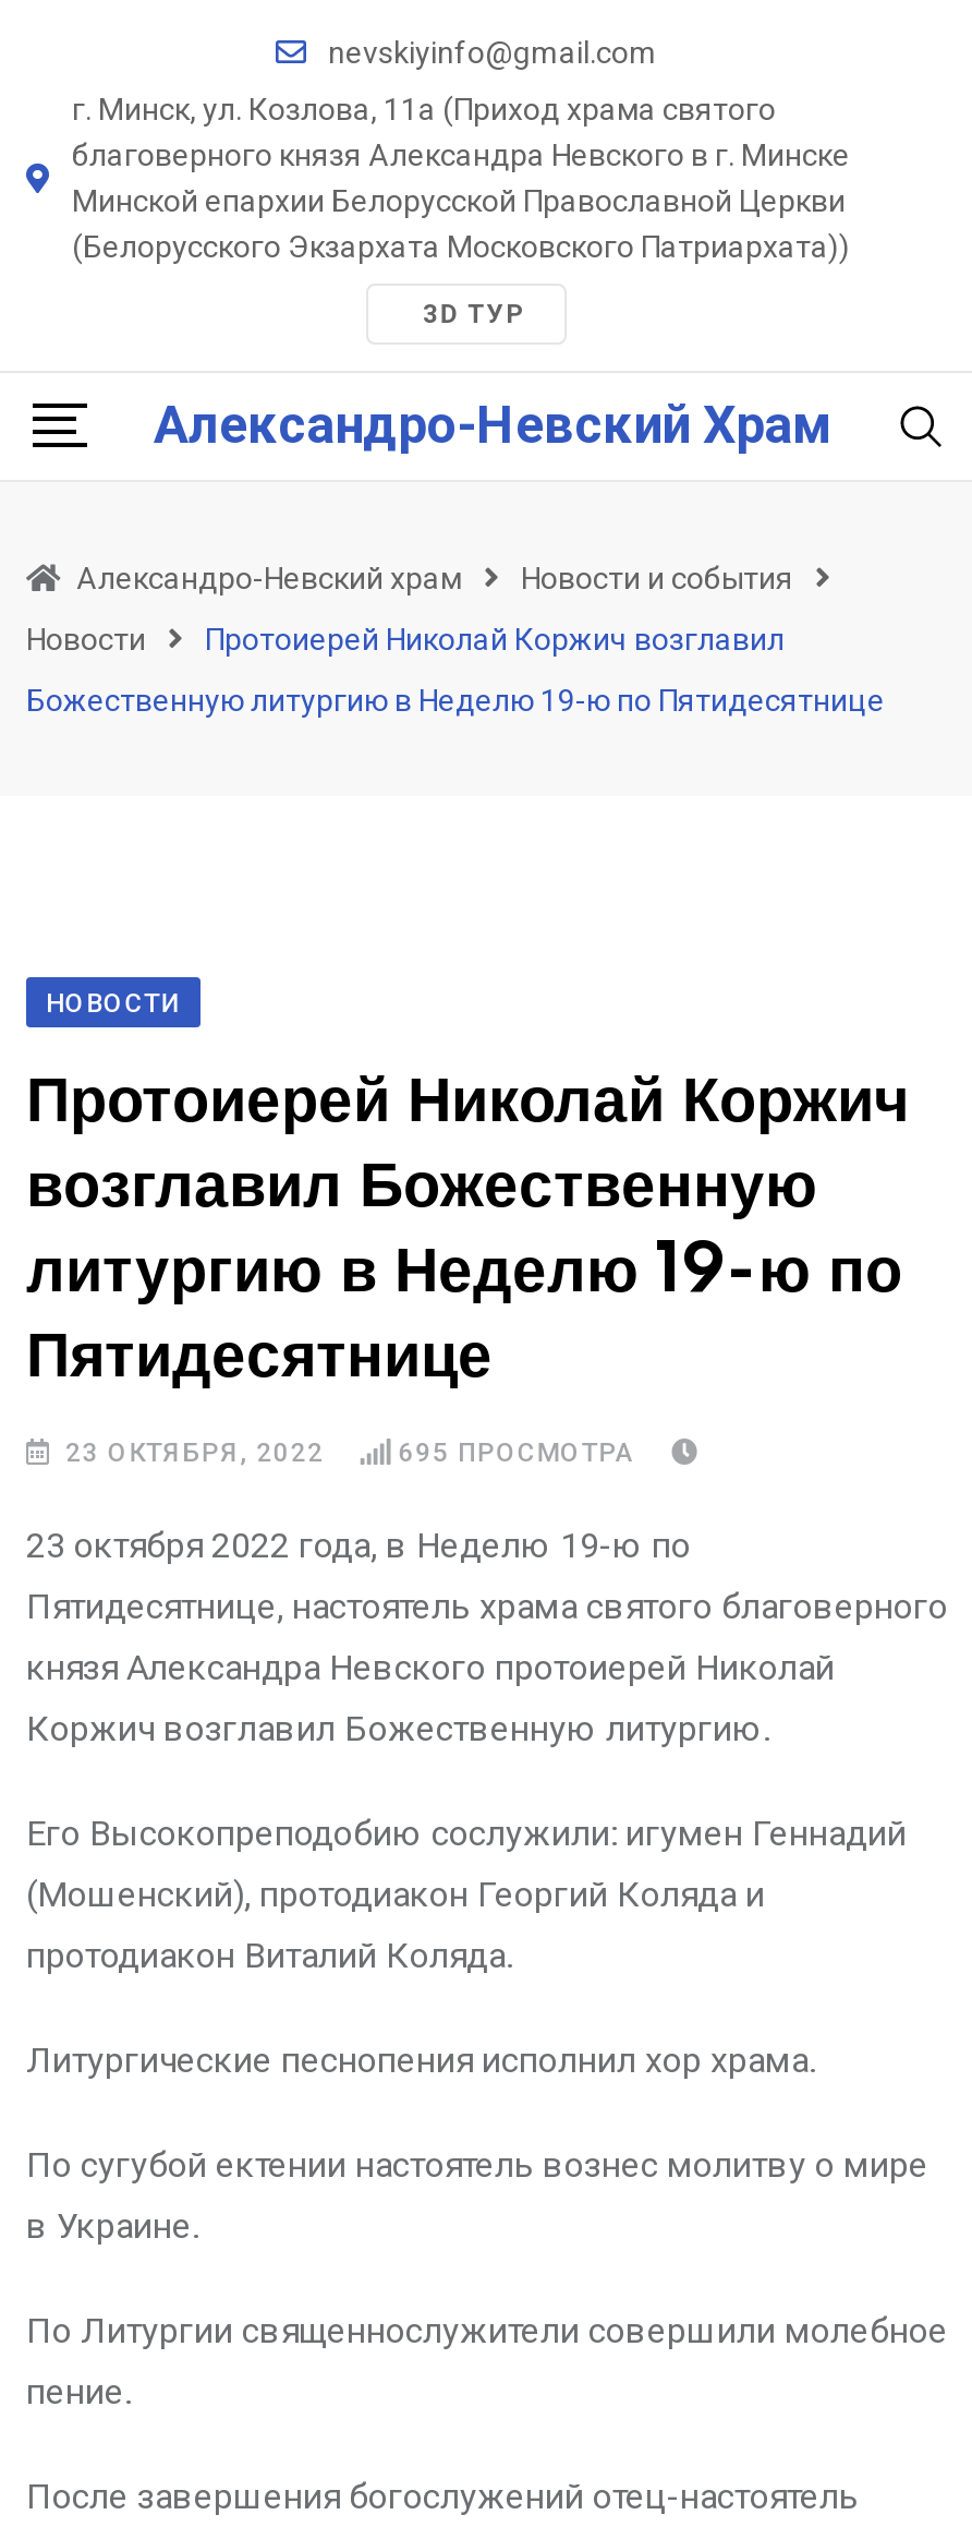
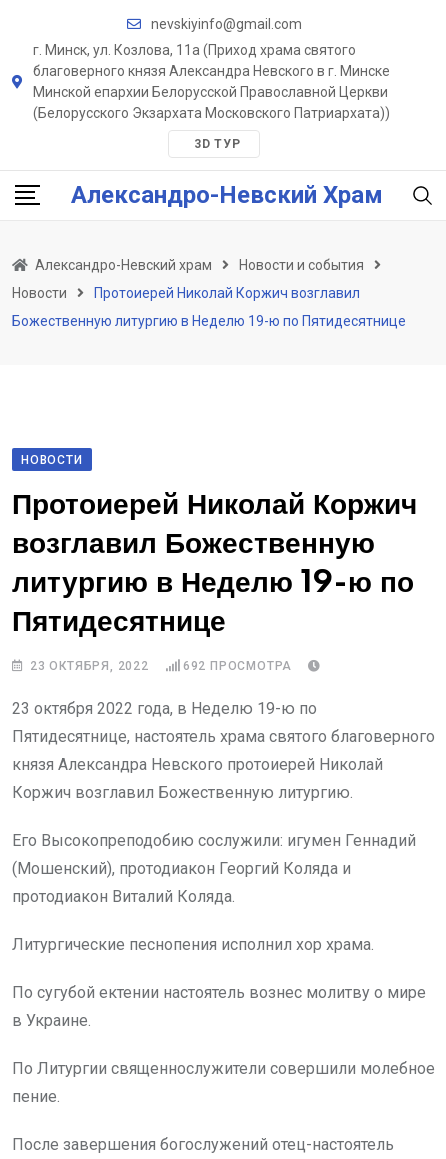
[398,1436,637,1467] 695 ПРОСМОТРА -> [183,658,292,672] 692 ПРОСМОТРА

